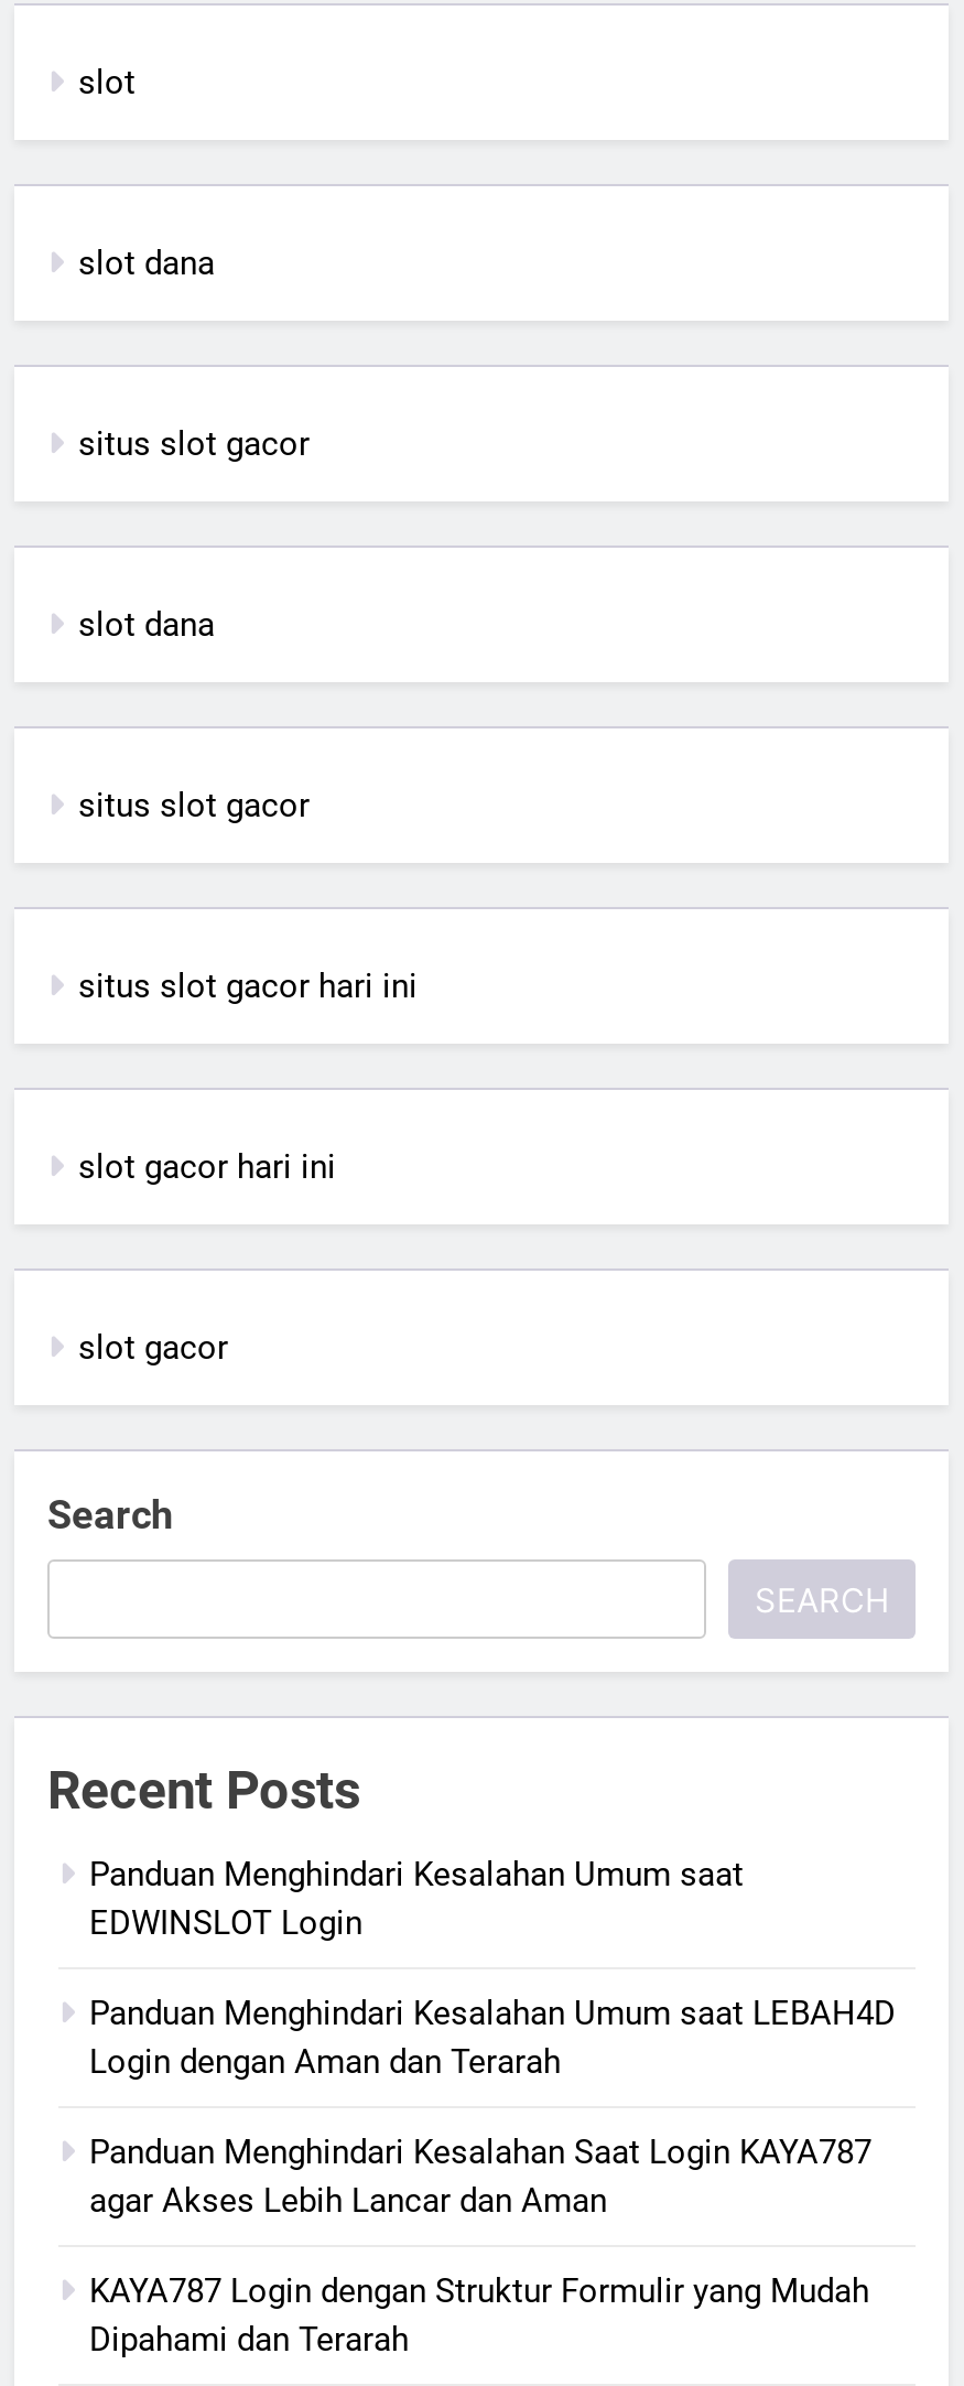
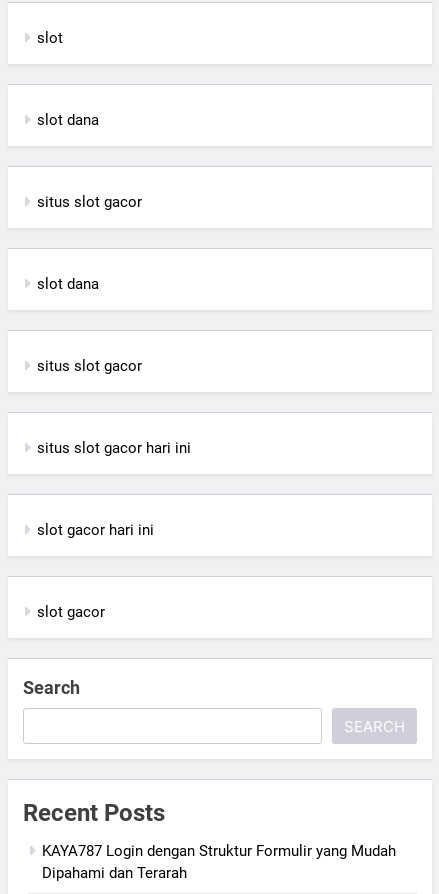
[89,1854,896,2220] Panduan Menghindari Kesalahan Umum saat | EDWINSLOT Login | Panduan Menghindari Kesalahan Umum saat LEBAH4D | Login dengan Aman dan Terarah | Panduan Menghindari Kesalahan Saat Login KAYA787 | agar Akses Lebih Lancar dan Aman -> none

